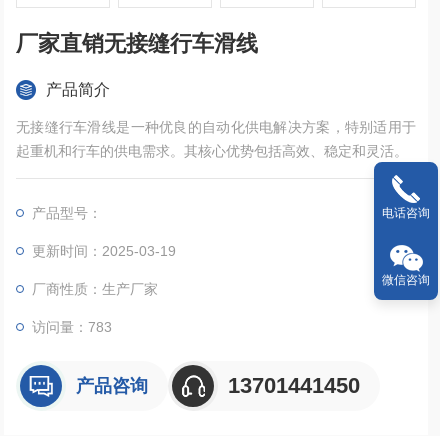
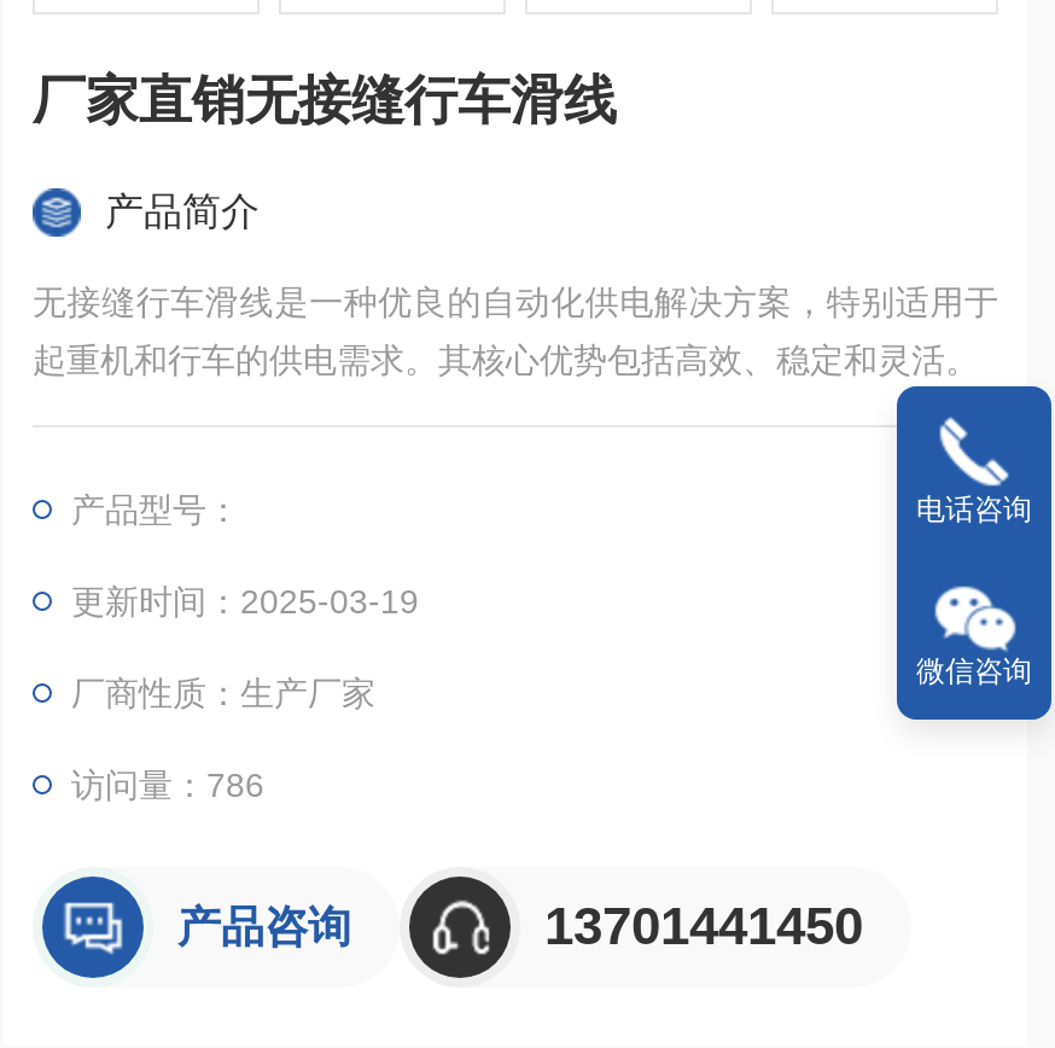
[32,319,112,335] 访问量：783 -> [71,765,264,804] 访问量：786

